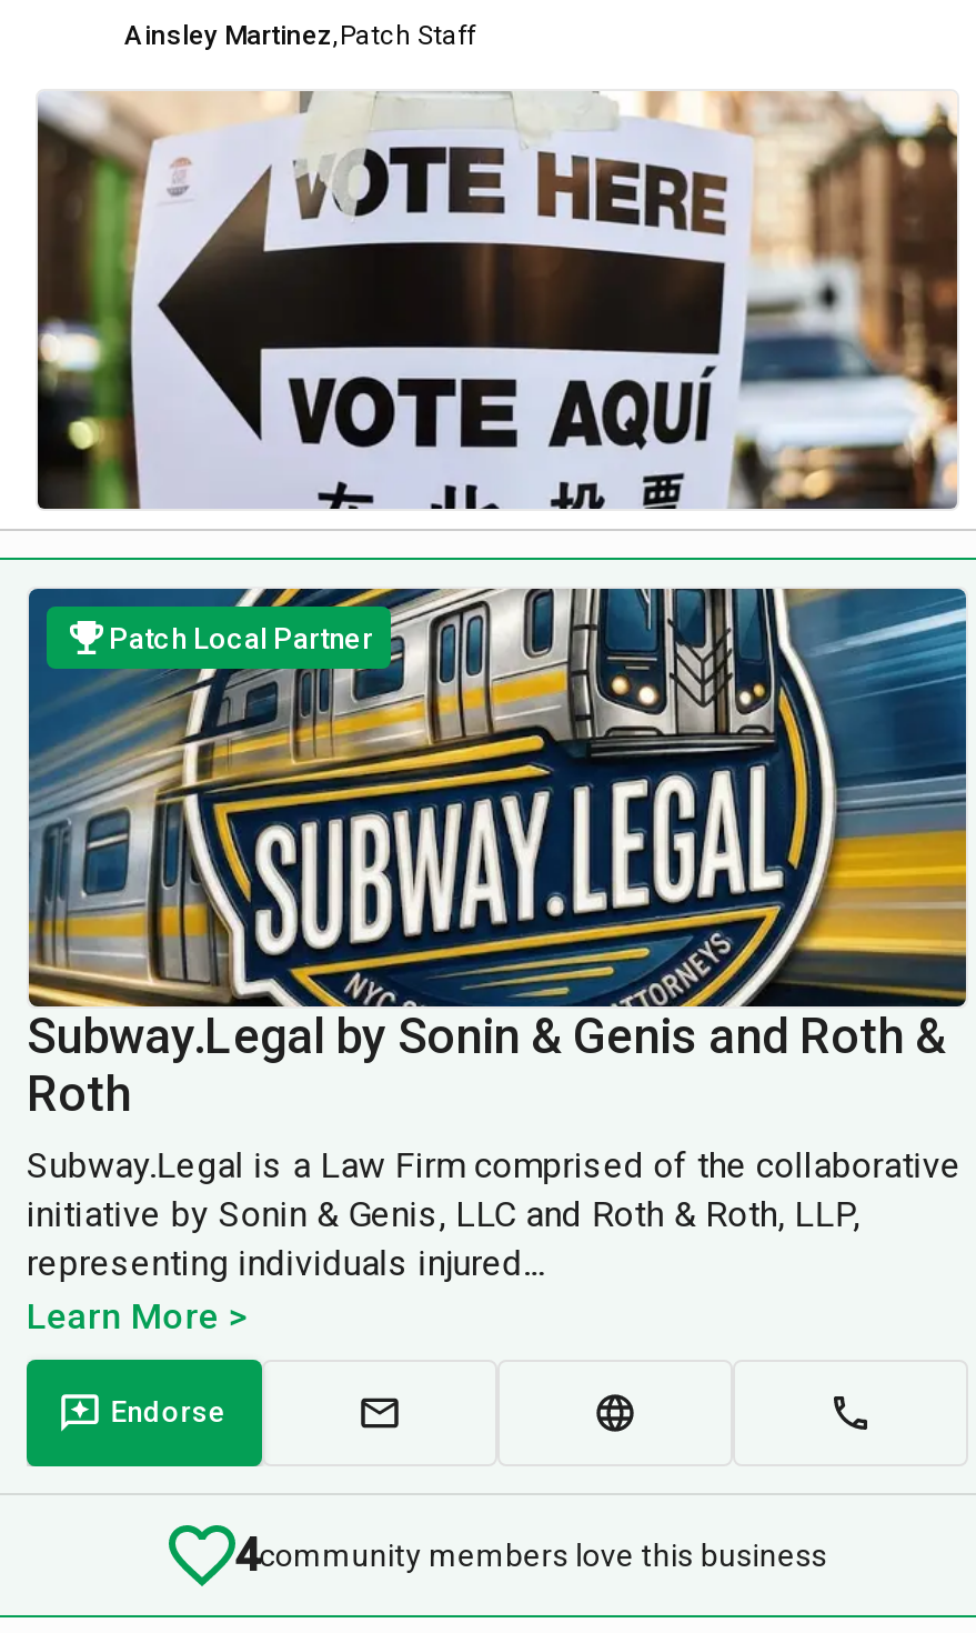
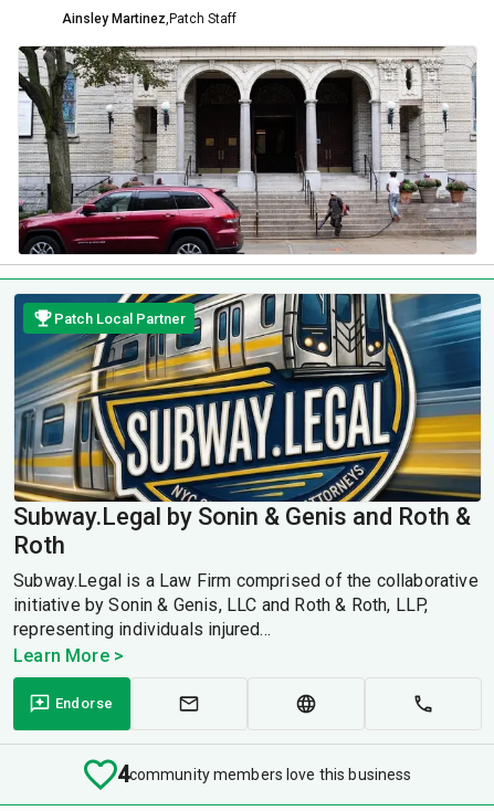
[36,89,959,511] [image] -> [18,45,477,255] [image]

